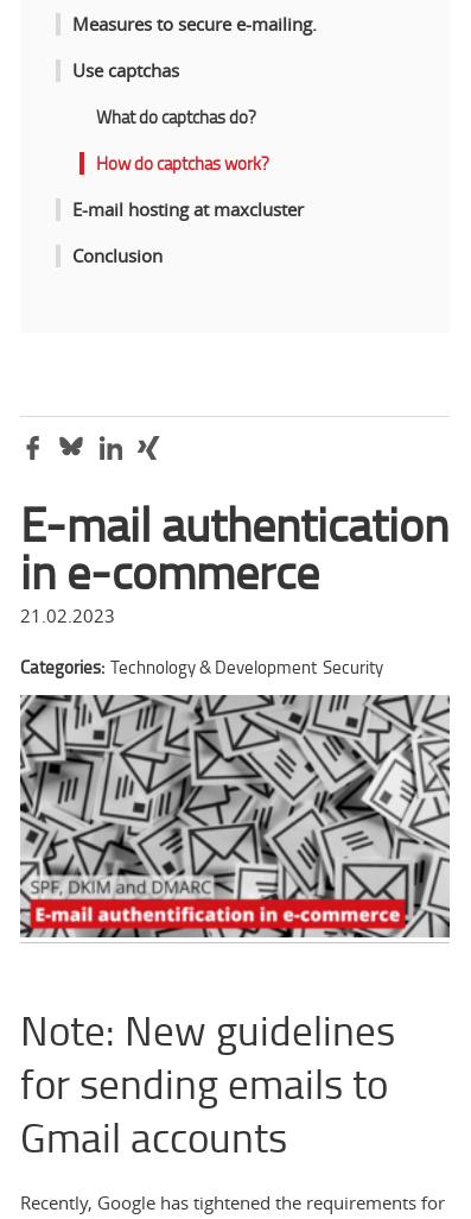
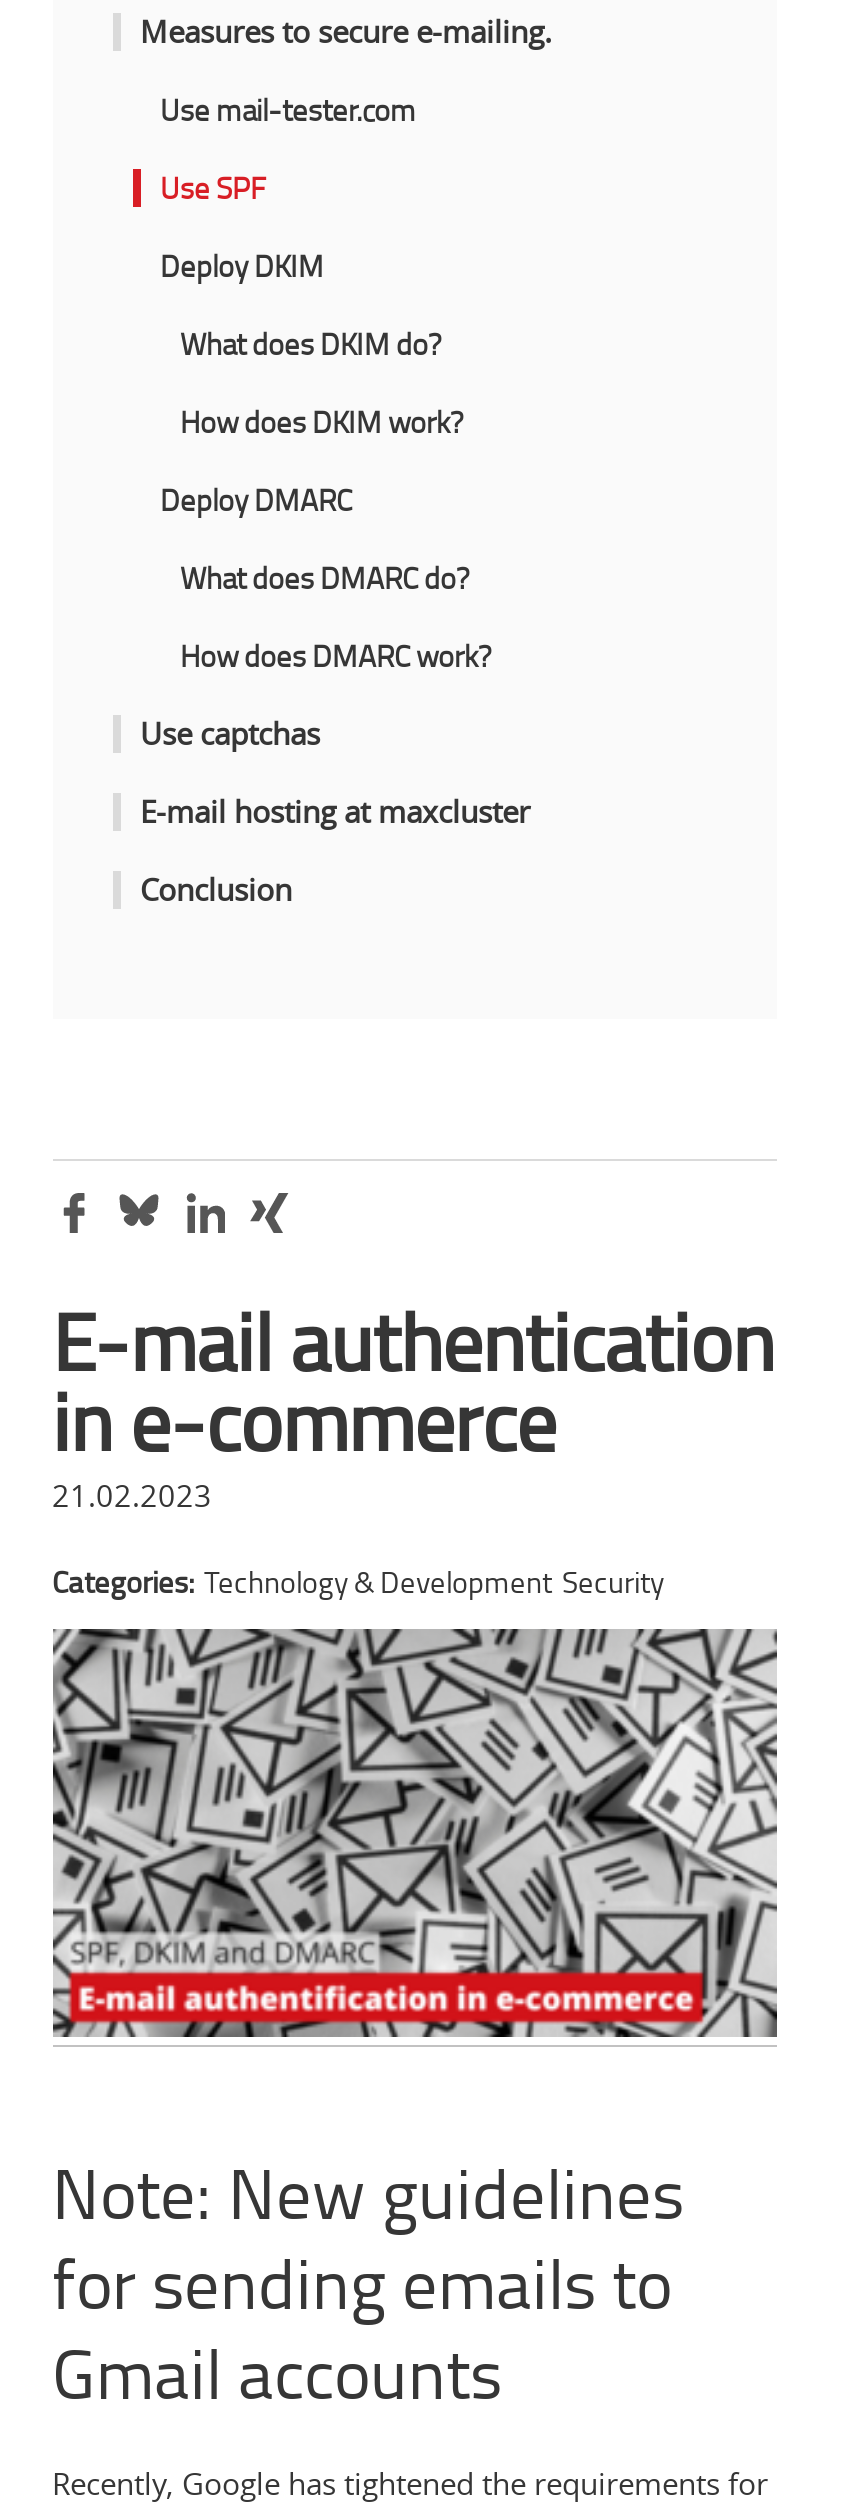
none -> [160,89,492,677] Use mail-tester.com | Use SPF | Deploy DKIM | What does DKIM do? | How does DKIM work? | Deploy DMARC | What does DMARC do? | How does DMARC work?
moved [72,58,179,82] -> [140,713,320,753]: Use captchas
[96,105,269,176] What do captchas do? | How do captchas work? -> none

